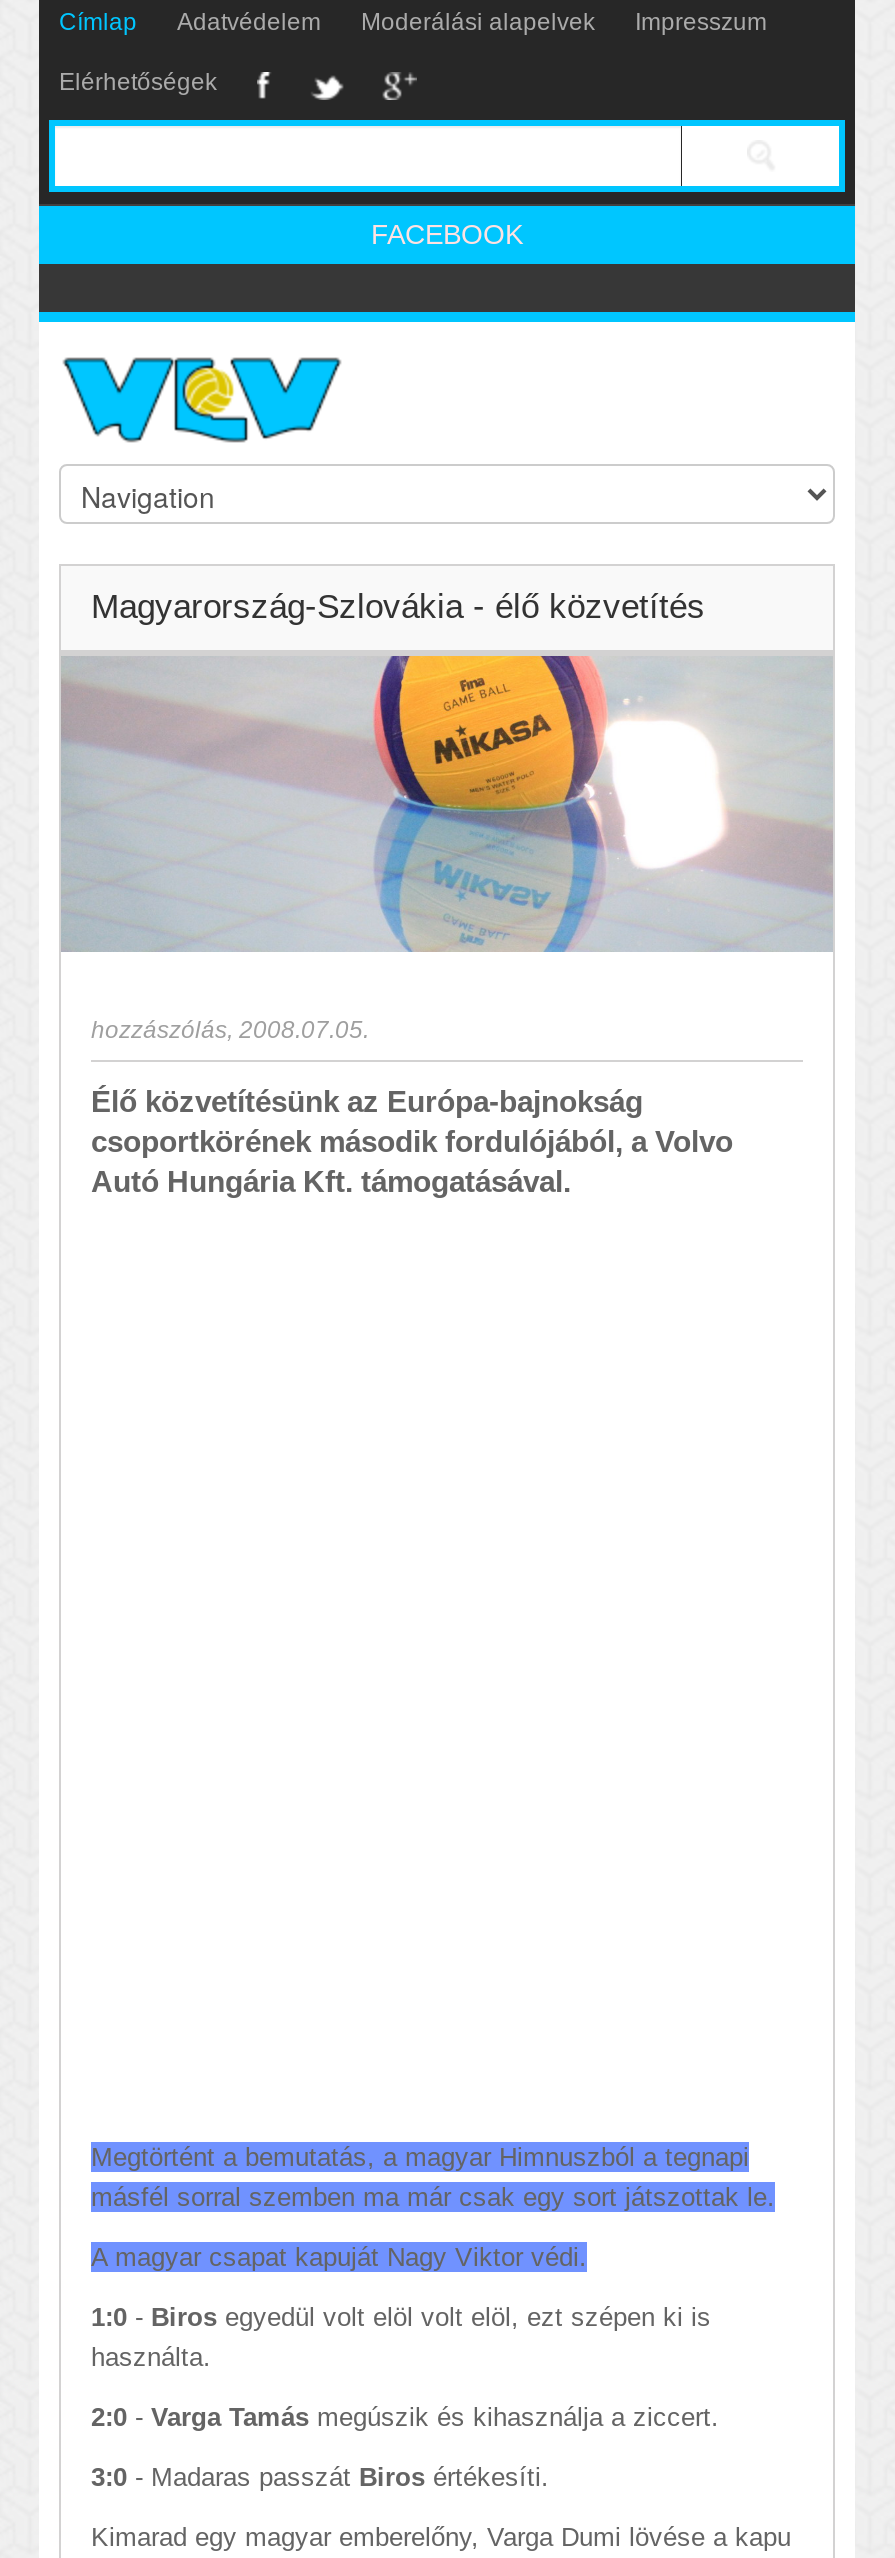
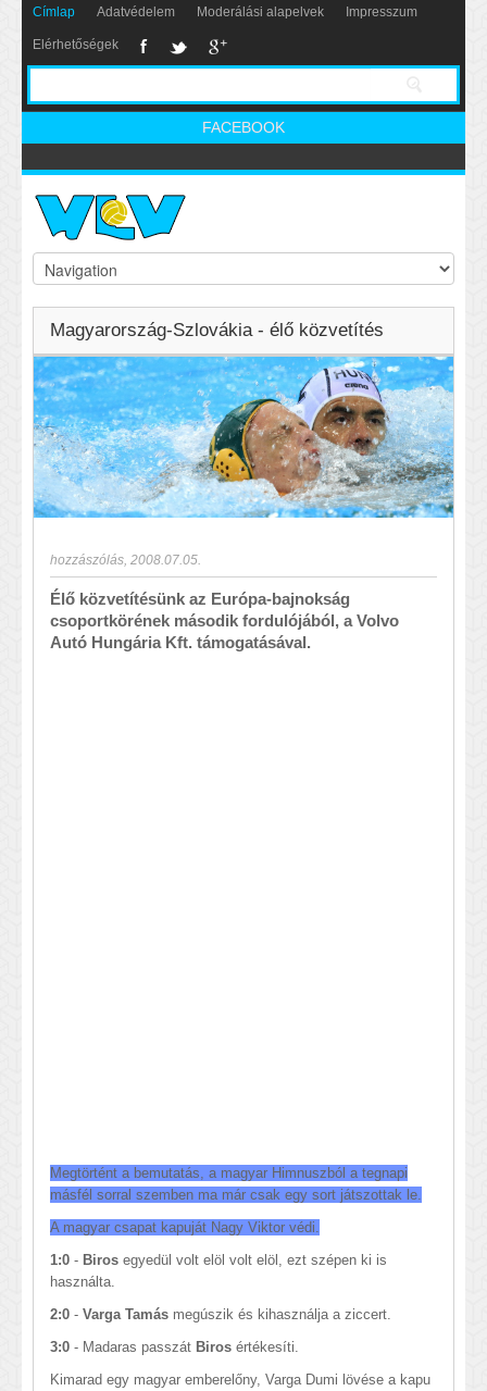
[59,654,833,952] [image] -> [33,356,454,519] [image]

